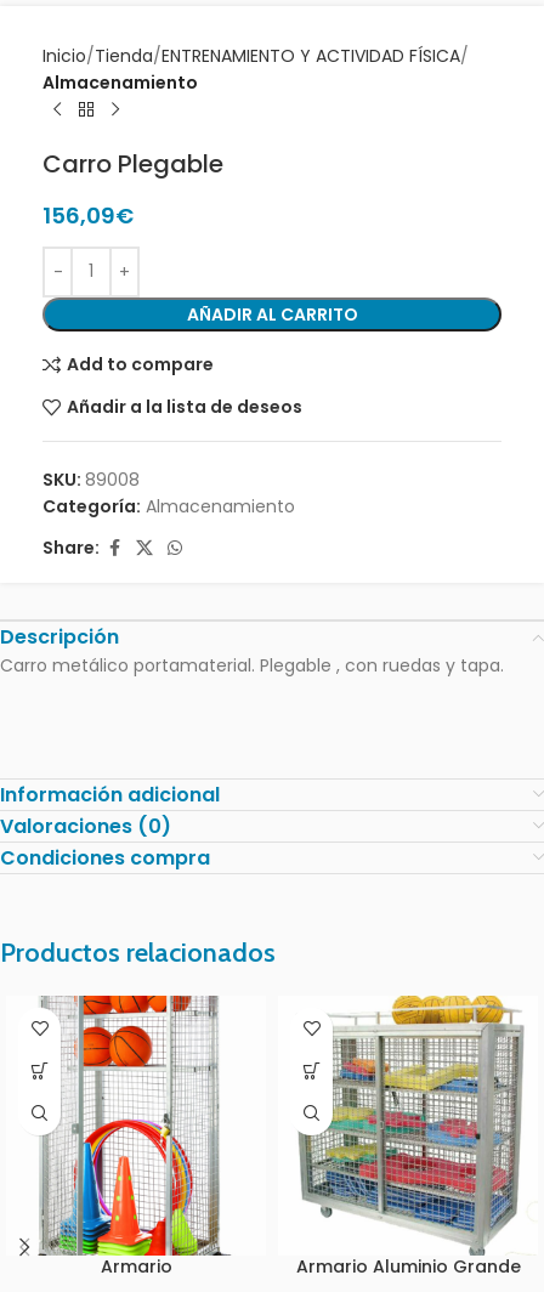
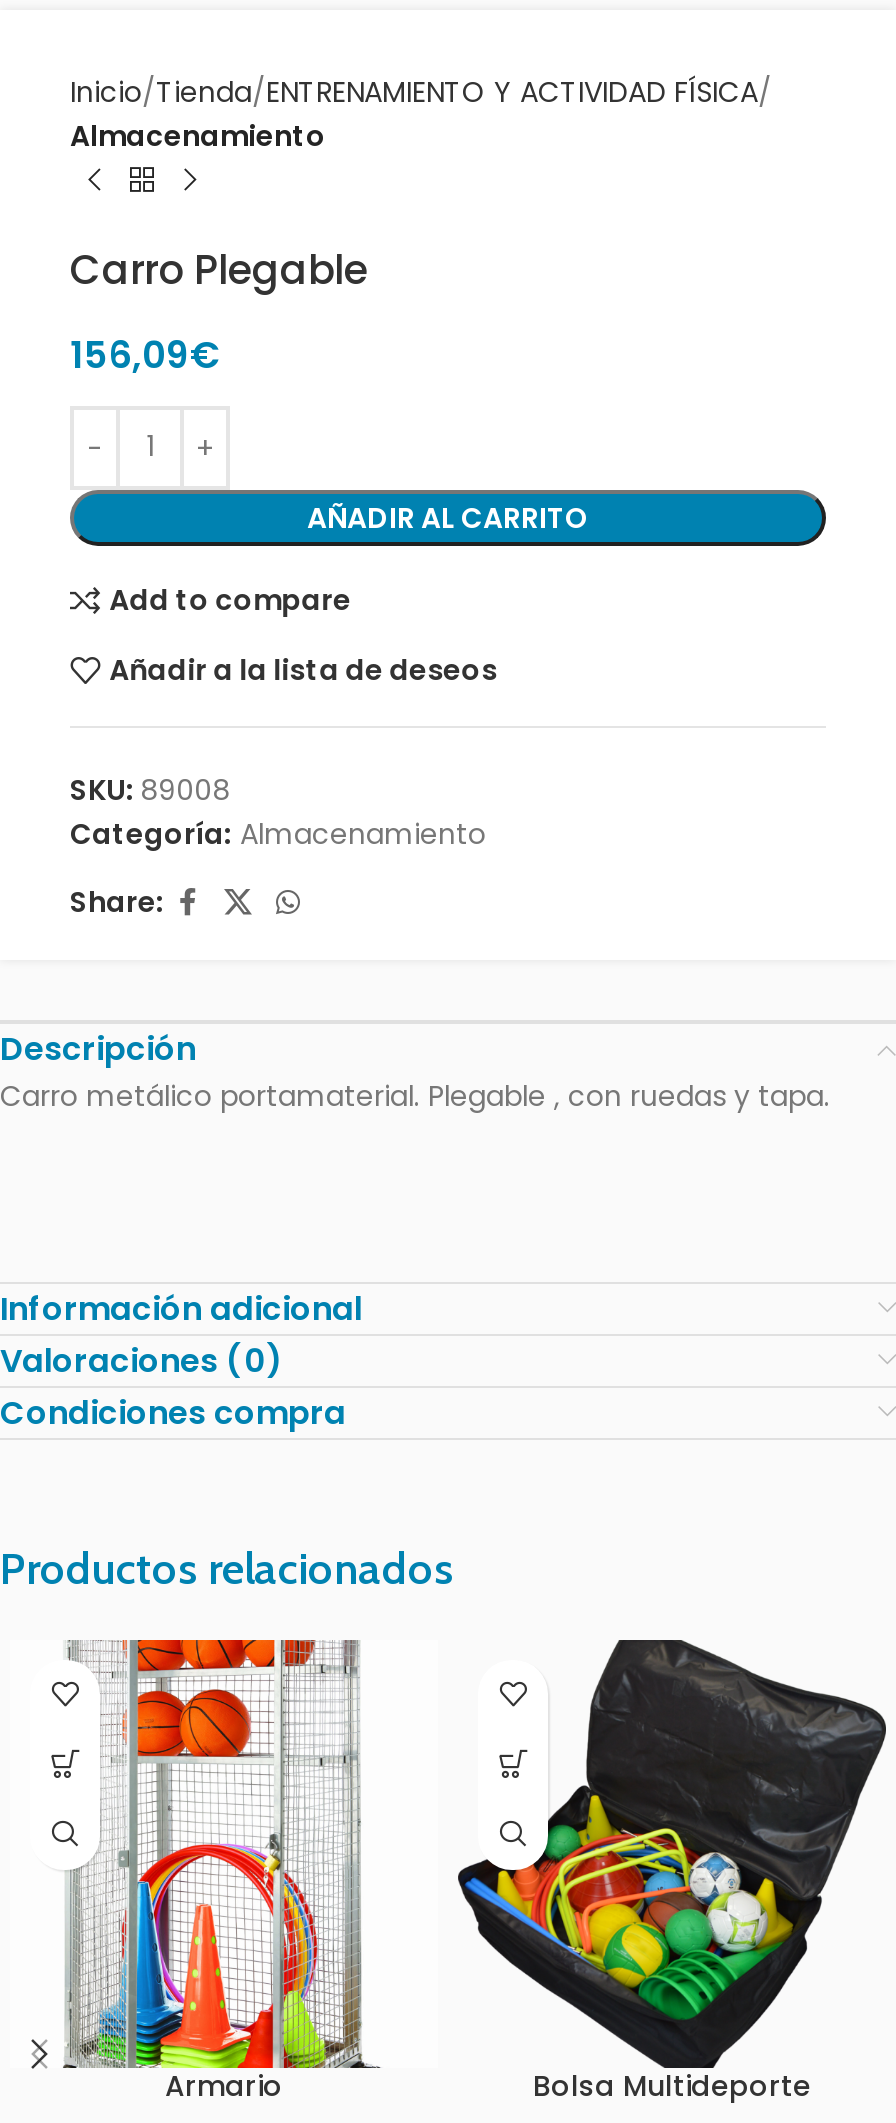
[278,994,538,1278] [image] | Armario Aluminio Grande -> [456,1638,888,2105] [image] | Bolsa Multideporte

